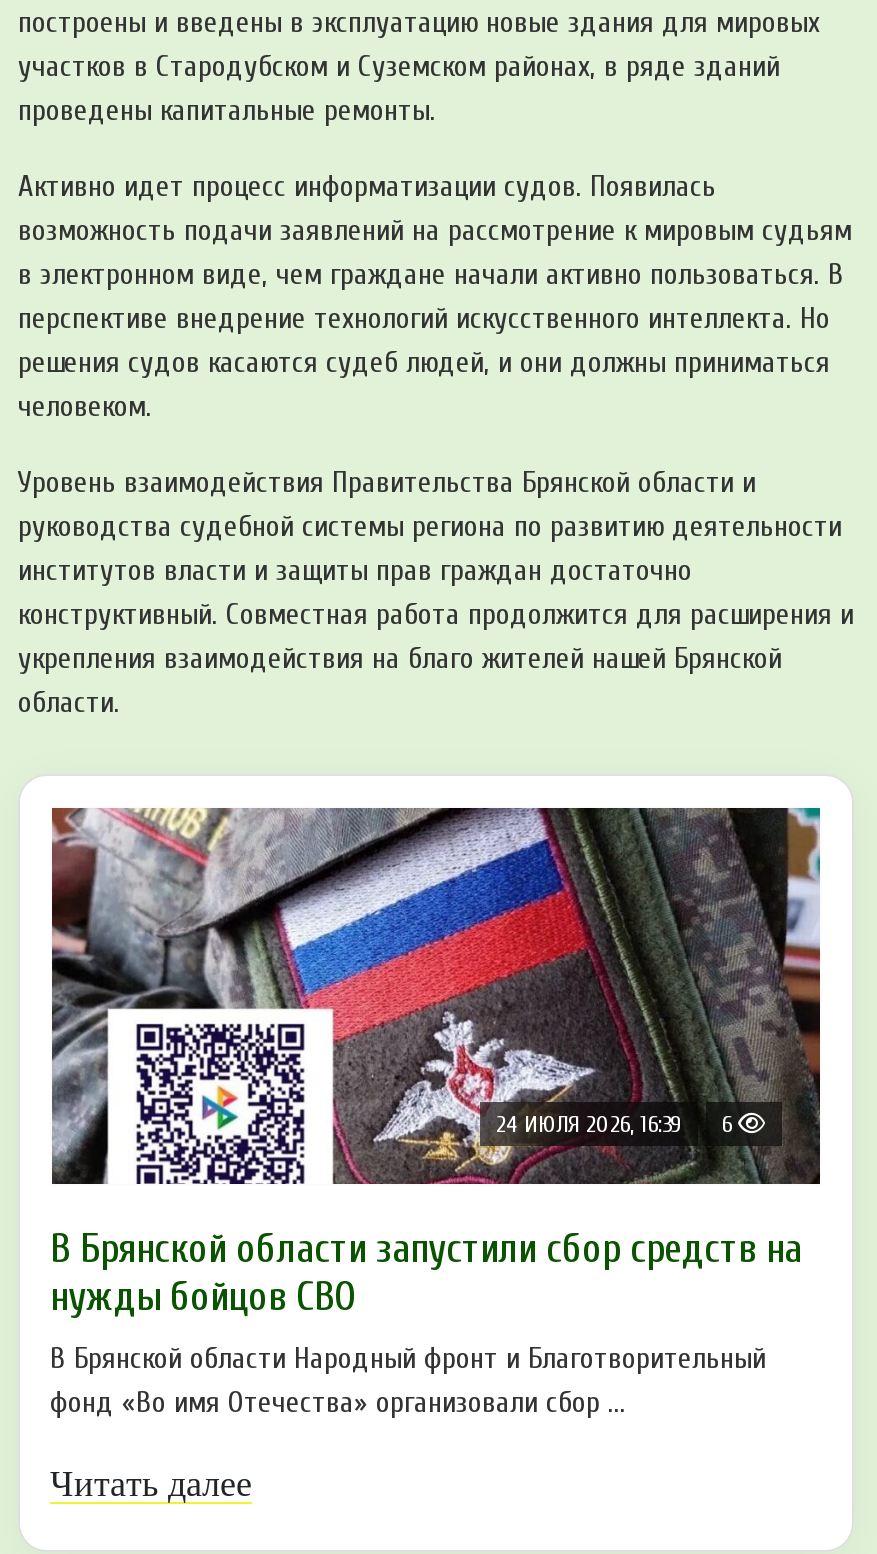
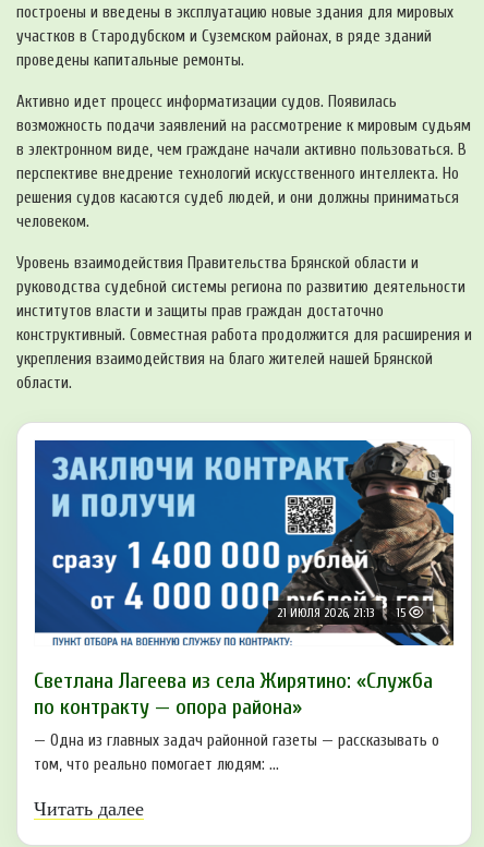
[50,806,822,1186] [image] | 24 ИЮЛЯ 2026, 16:39 | 6 -> [34,439,455,646] [image] | 21 ИЮЛЯ 2026, 21:13 | 15
[50,1226,802,1320] В Брянской области запустили сбор средств на | нужды бойцов СВО -> [34,668,433,719] Светлана Лагеева из села Жирятино: «Служба | по контракту — опора района»
[50,1342,766,1420] В Брянской области Народный фронт и Благотворительный | фонд «Во имя Отечества» организовали сбор ... -> [34,731,439,774] — Одна из главных задач районной газеты — рассказывать о | том, что реально помогает людям: ...

